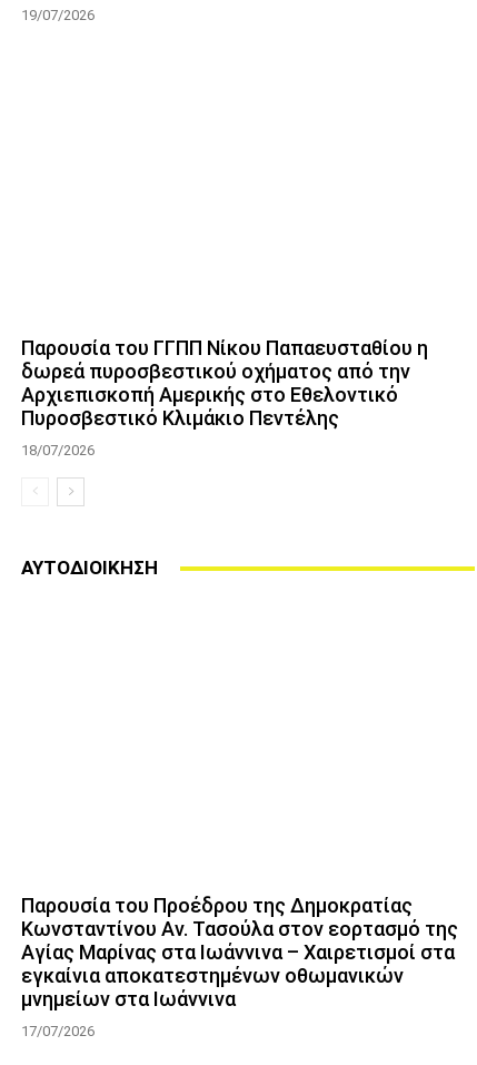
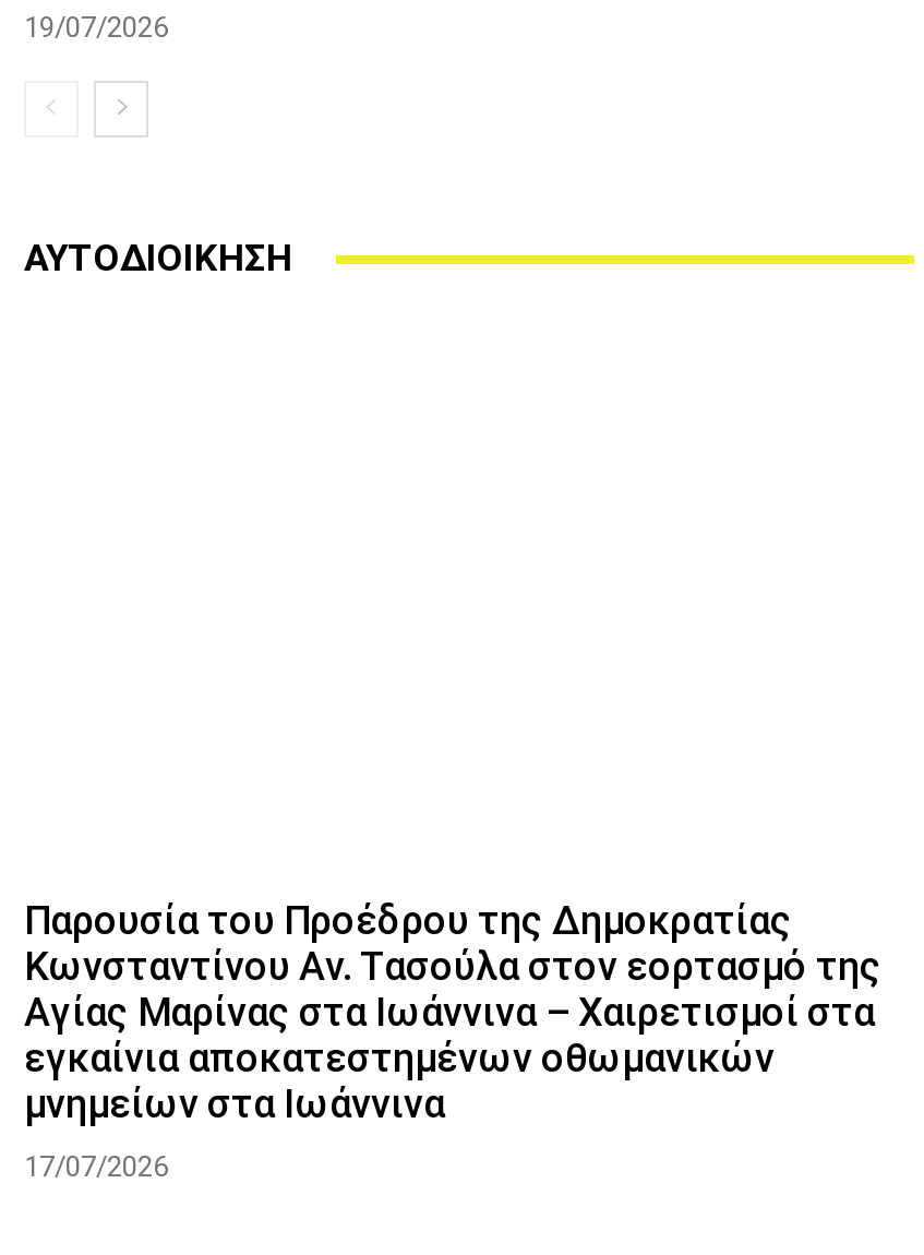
[21,336,428,458] Παρουσία του ΓΓΠΠ Νίκου Παπαευσταθίου η | δωρεά πυροσβεστικού οχήματος από την | Αρχιεπισκοπή Αμερικής στο Εθελοντικό | Πυροσβεστικό Κλιμάκιο Πεντέλης | 18/07/2026 -> none

